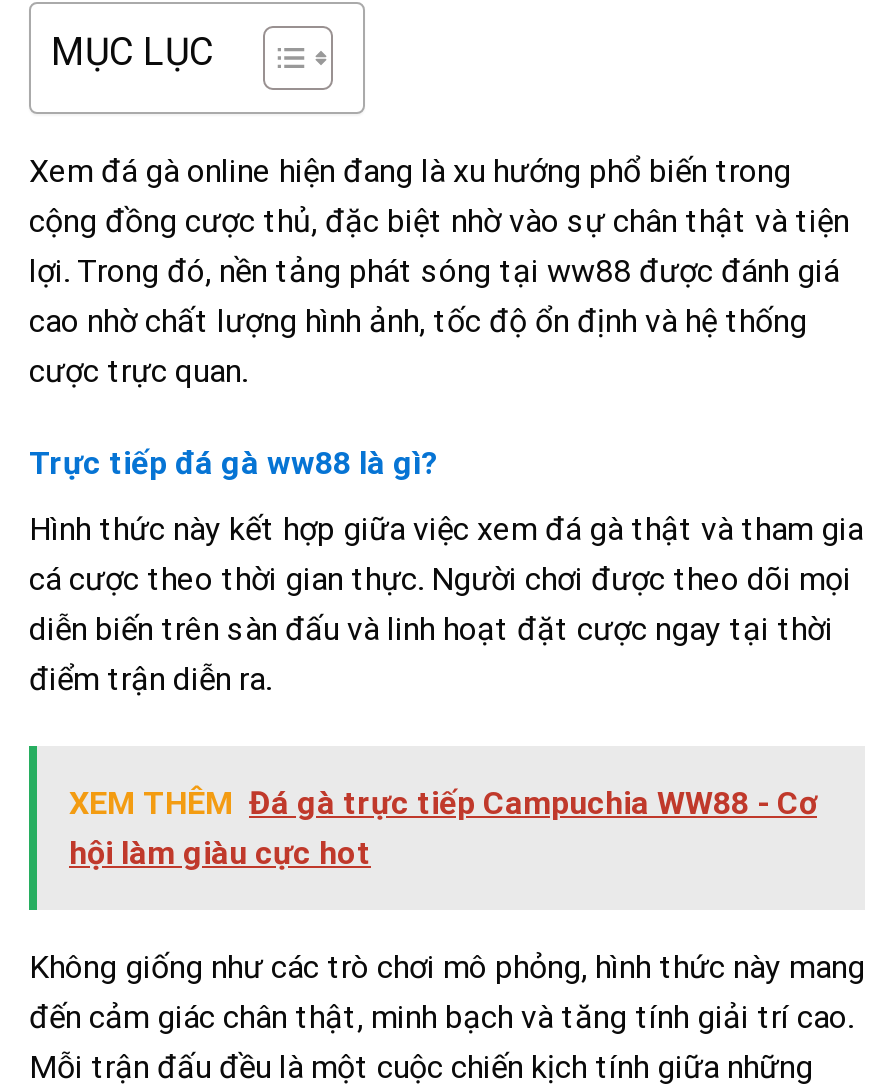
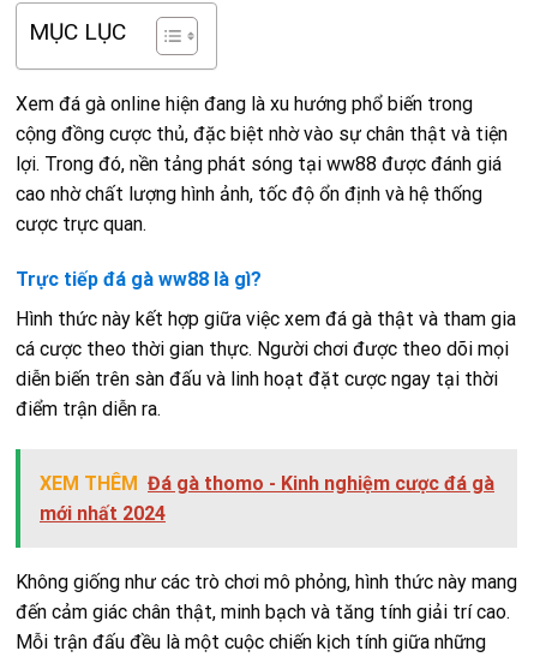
[69,784,817,872] XEM THÊM Đá gà trực tiếp Campuchia WW88 - Cơ | hội làm giàu cực hot -> [40,472,494,525] XEM THÊM Đá gà thomo - Kinh nghiệm cược đá gà | mới nhất 2024

